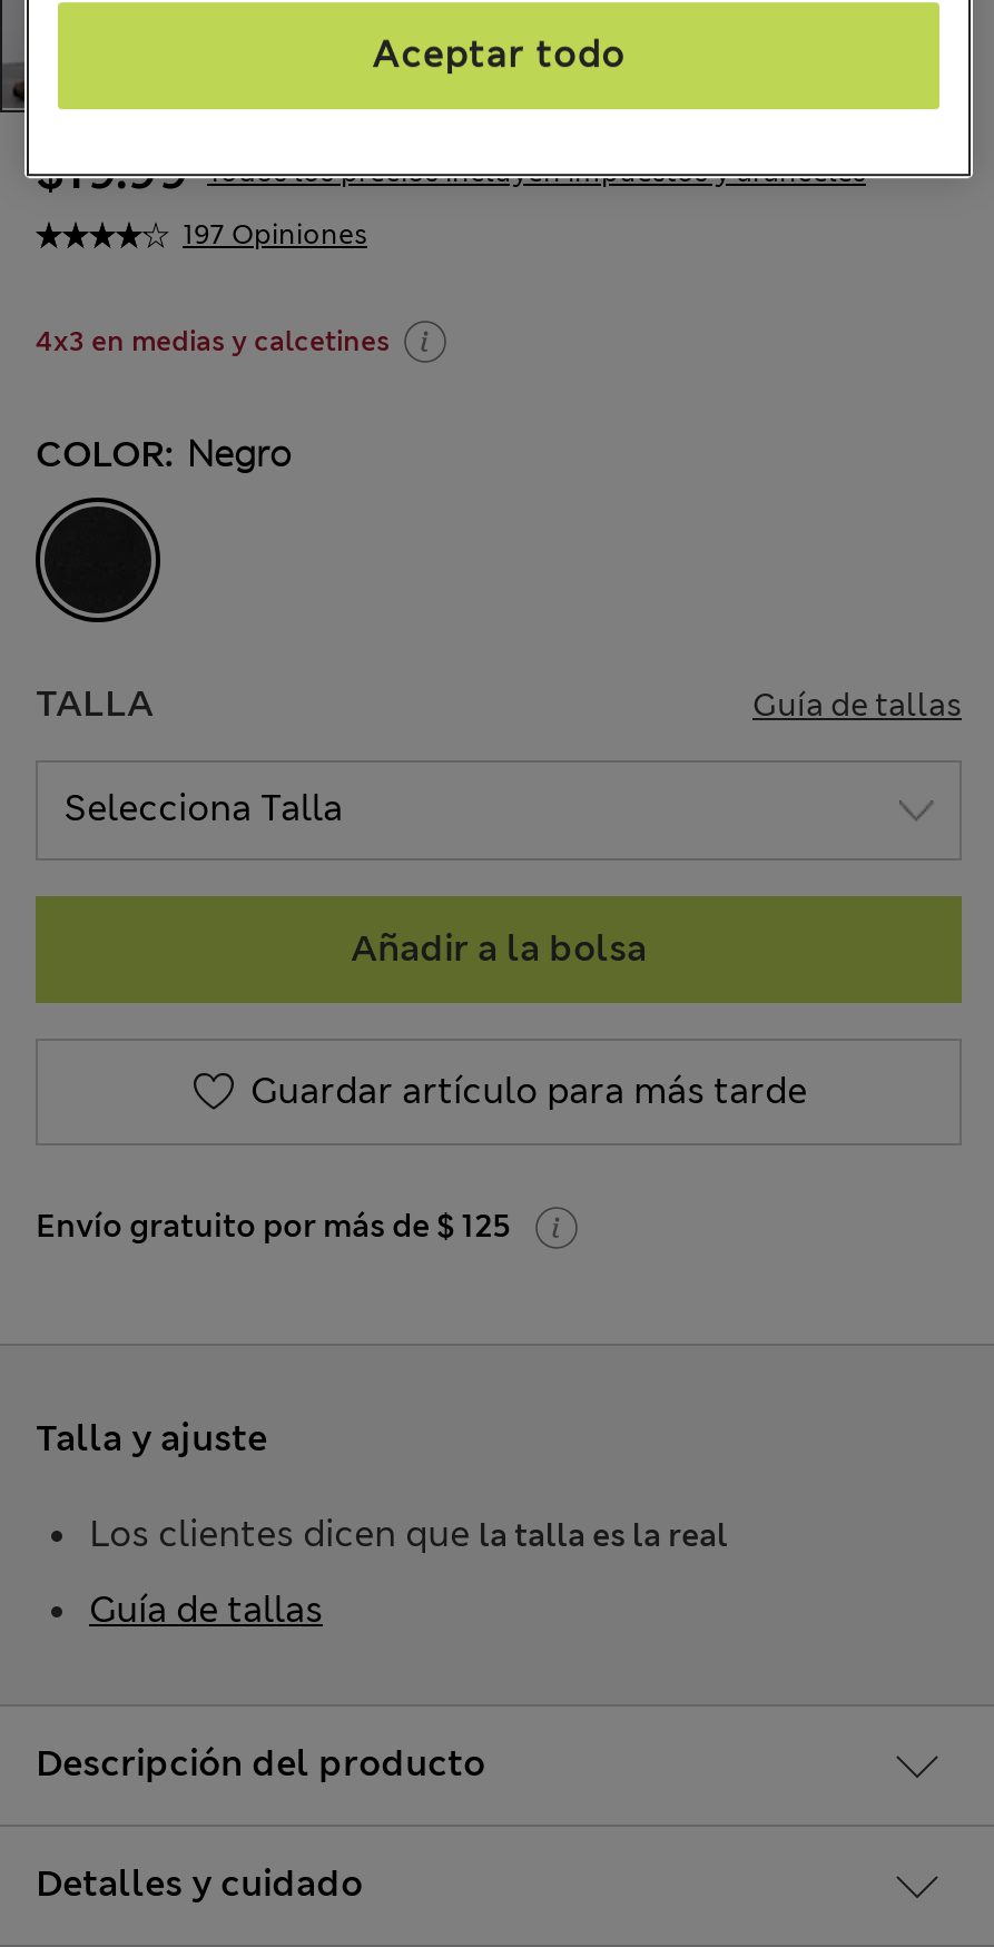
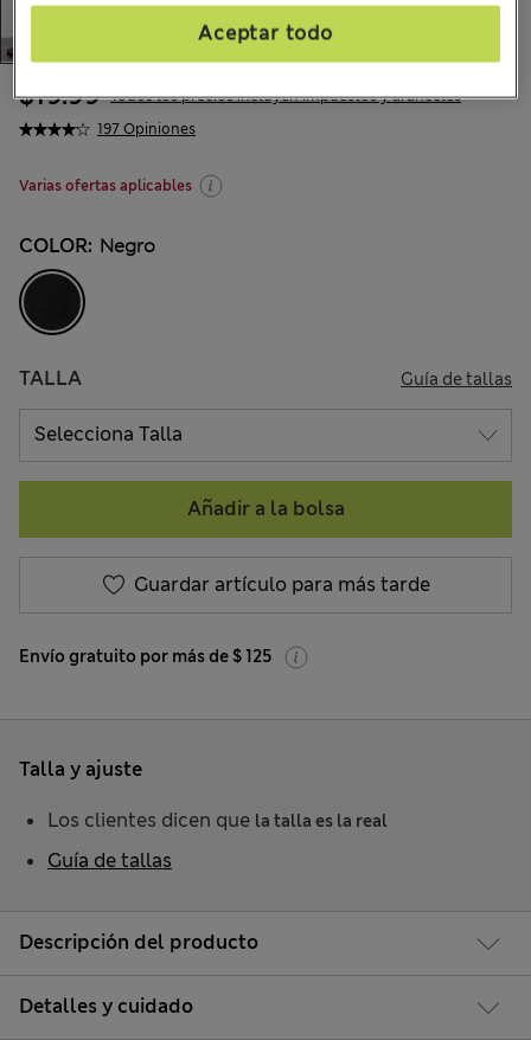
[36,323,390,359] 4x3 en medias y calcetines -> [19,176,192,195] Varias ofertas aplicables

